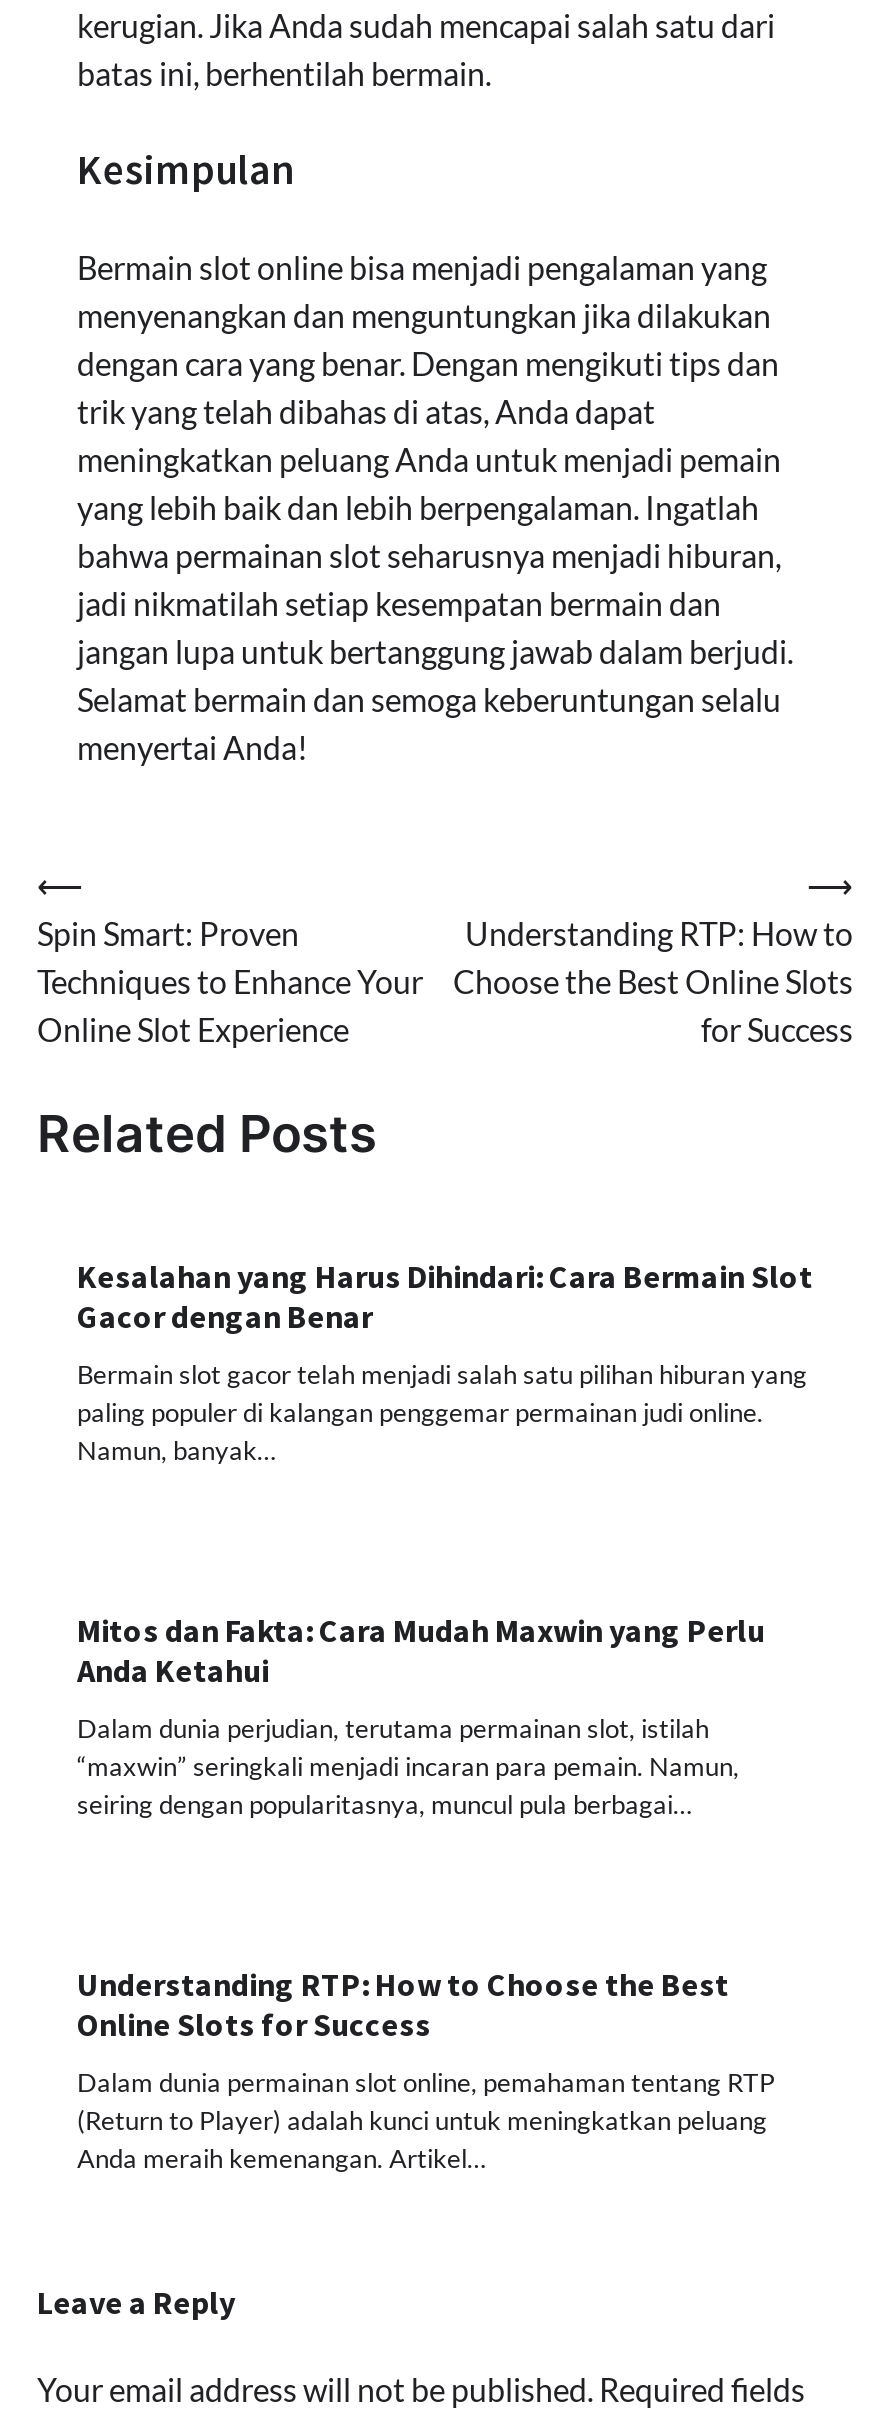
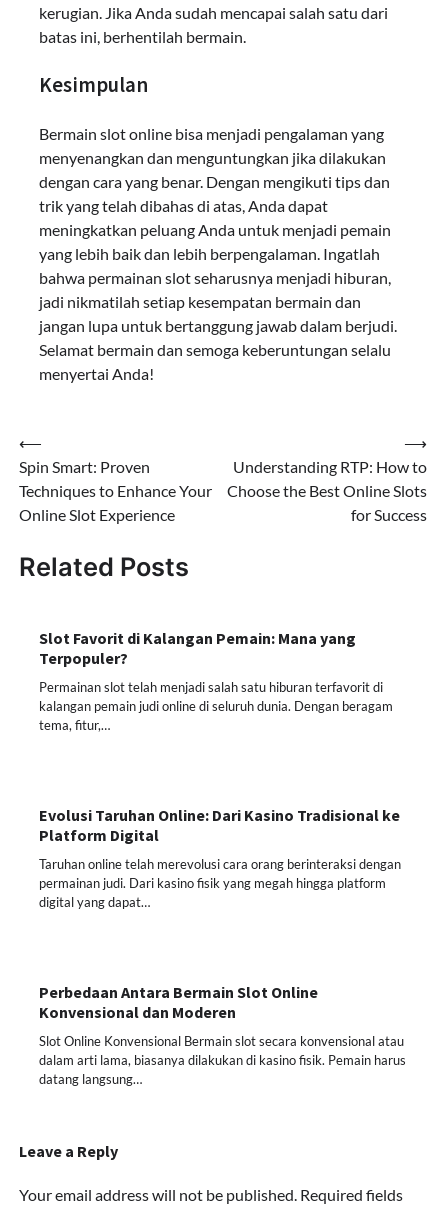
[77,1256,813,1336] Kesalahan yang Harus Dihindari: Cara Bermain Slot | Gacor dengan Benar -> [39,628,356,668] Slot Favorit di Kalangan Pemain: Mana yang | Terpopuler?
[77,1358,807,1466] Bermain slot gacor telah menjadi salah satu pilihan hiburan yang | paling populer di kalangan penggemar permainan judi online. | Namun, banyak… -> [39,679,393,733] Permainan slot telah menjadi salah satu hiburan terfavorit di | kalangan pemain judi online di seluruh dunia. Dengan beragam | tema, fitur,…
[77,1610,765,1690] Mitos dan Fakta: Cara Mudah Maxwin yang Perlu | Anda Ketahui -> [39,805,400,845] Evolusi Taruhan Online: Dari Kasino Tradisional ke | Platform Digital
[77,1712,739,1820] Dalam dunia perjudian, terutama permainan slot, istilah | “maxwin” seringkali menjadi incaran para pemain. Namun, | seiring dengan popularitasnya, muncul pula berbagai… -> [39,856,401,910] Taruhan online telah merevolusi cara orang berinteraksi dengan | permainan judi. Dari kasino fisik yang megah hingga platform | digital yang dapat…
[77,1964,729,2044] Understanding RTP: How to Choose the Best | Online Slots for Success -> [39,982,318,1022] Perbedaan Antara Bermain Slot Online | Konvensional dan Moderen
[77,2066,775,2174] Dalam dunia permainan slot online, pemahaman tentang RTP | (Return to Player) adalah kunci untuk meningkatkan peluang | Anda meraih kemenangan. Artikel… -> [39,1033,406,1087] Slot Online Konvensional Bermain slot secara konvensional atau | dalam arti lama, biasanya dilakukan di kasino fisik. Pemain harus | datang langsung…

